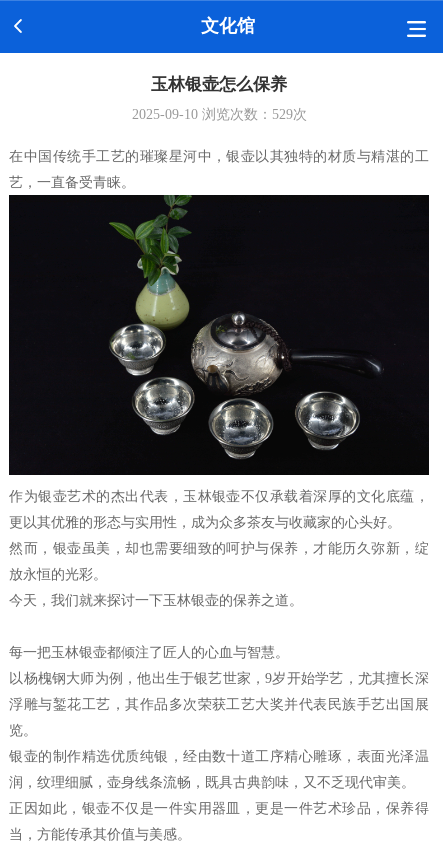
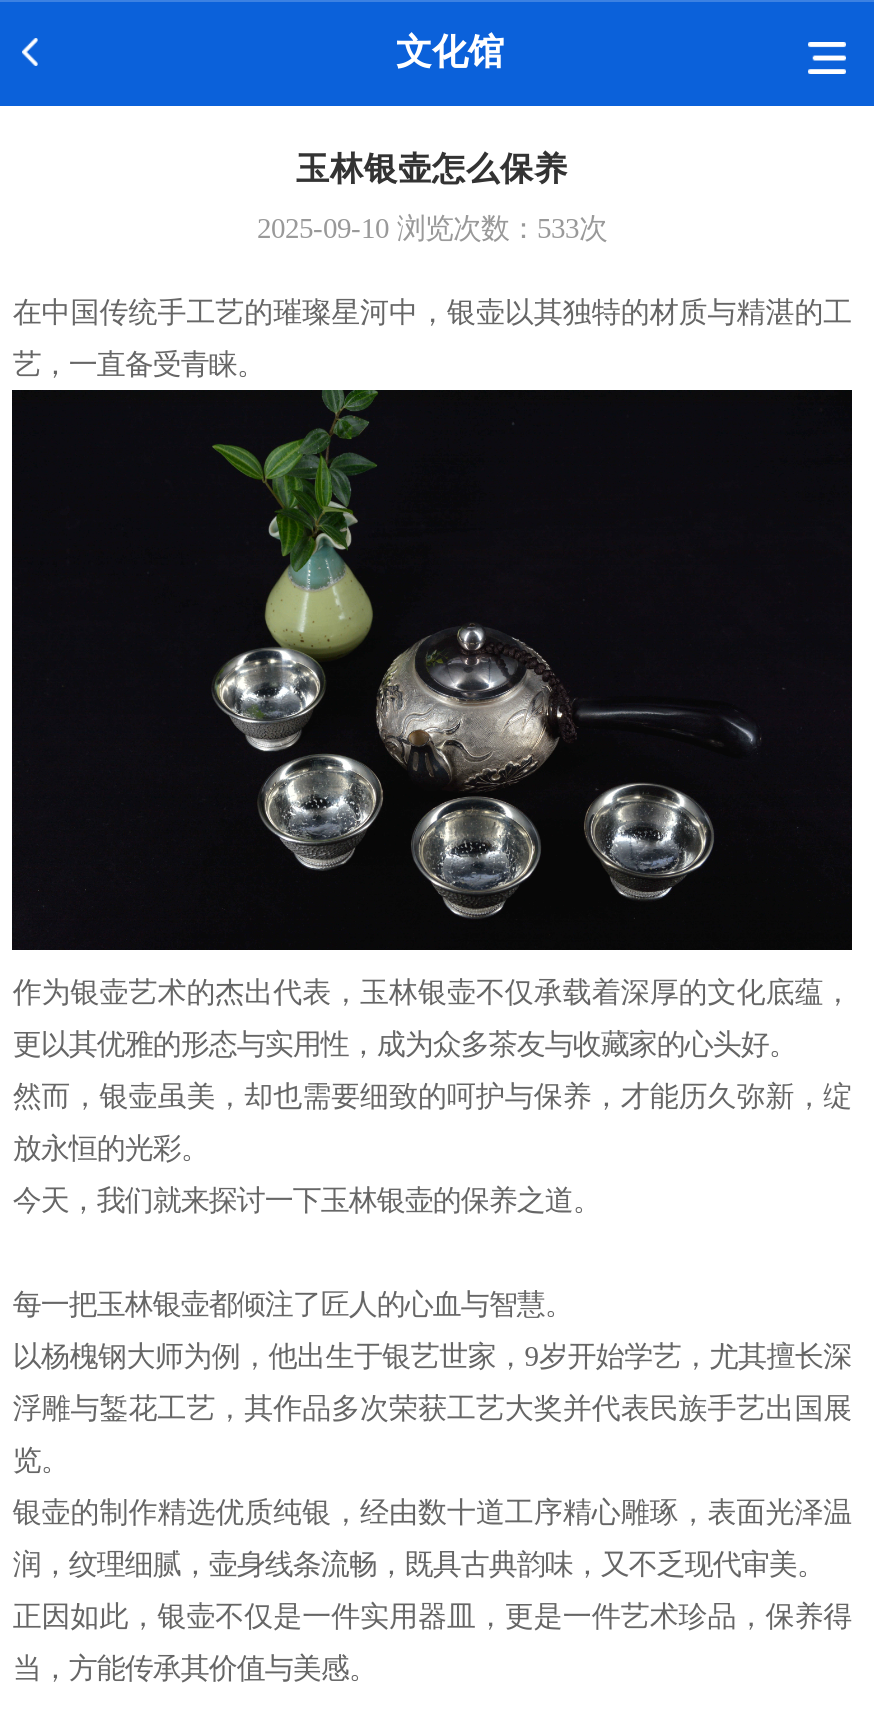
[131,106,306,122] 2025-09-10浏览次数：529次 -> [257,211,607,243] 2025-09-10浏览次数：533次

